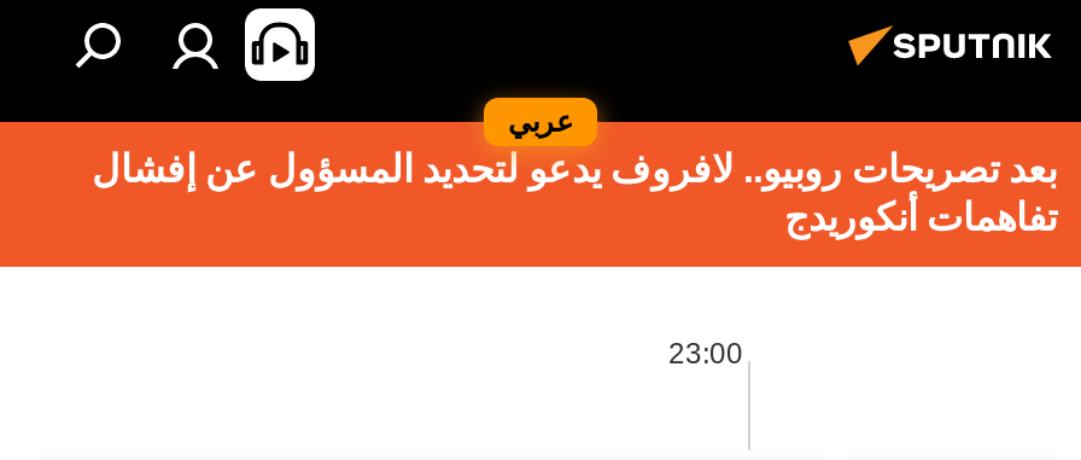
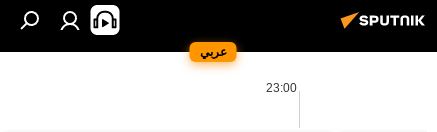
[7,120,1074,269] [image] | بعد تصريحات روبيو.. لافروف يدعو لتحديد المسؤول عن إفشال | تفاهمات أنكوريدج -> none

